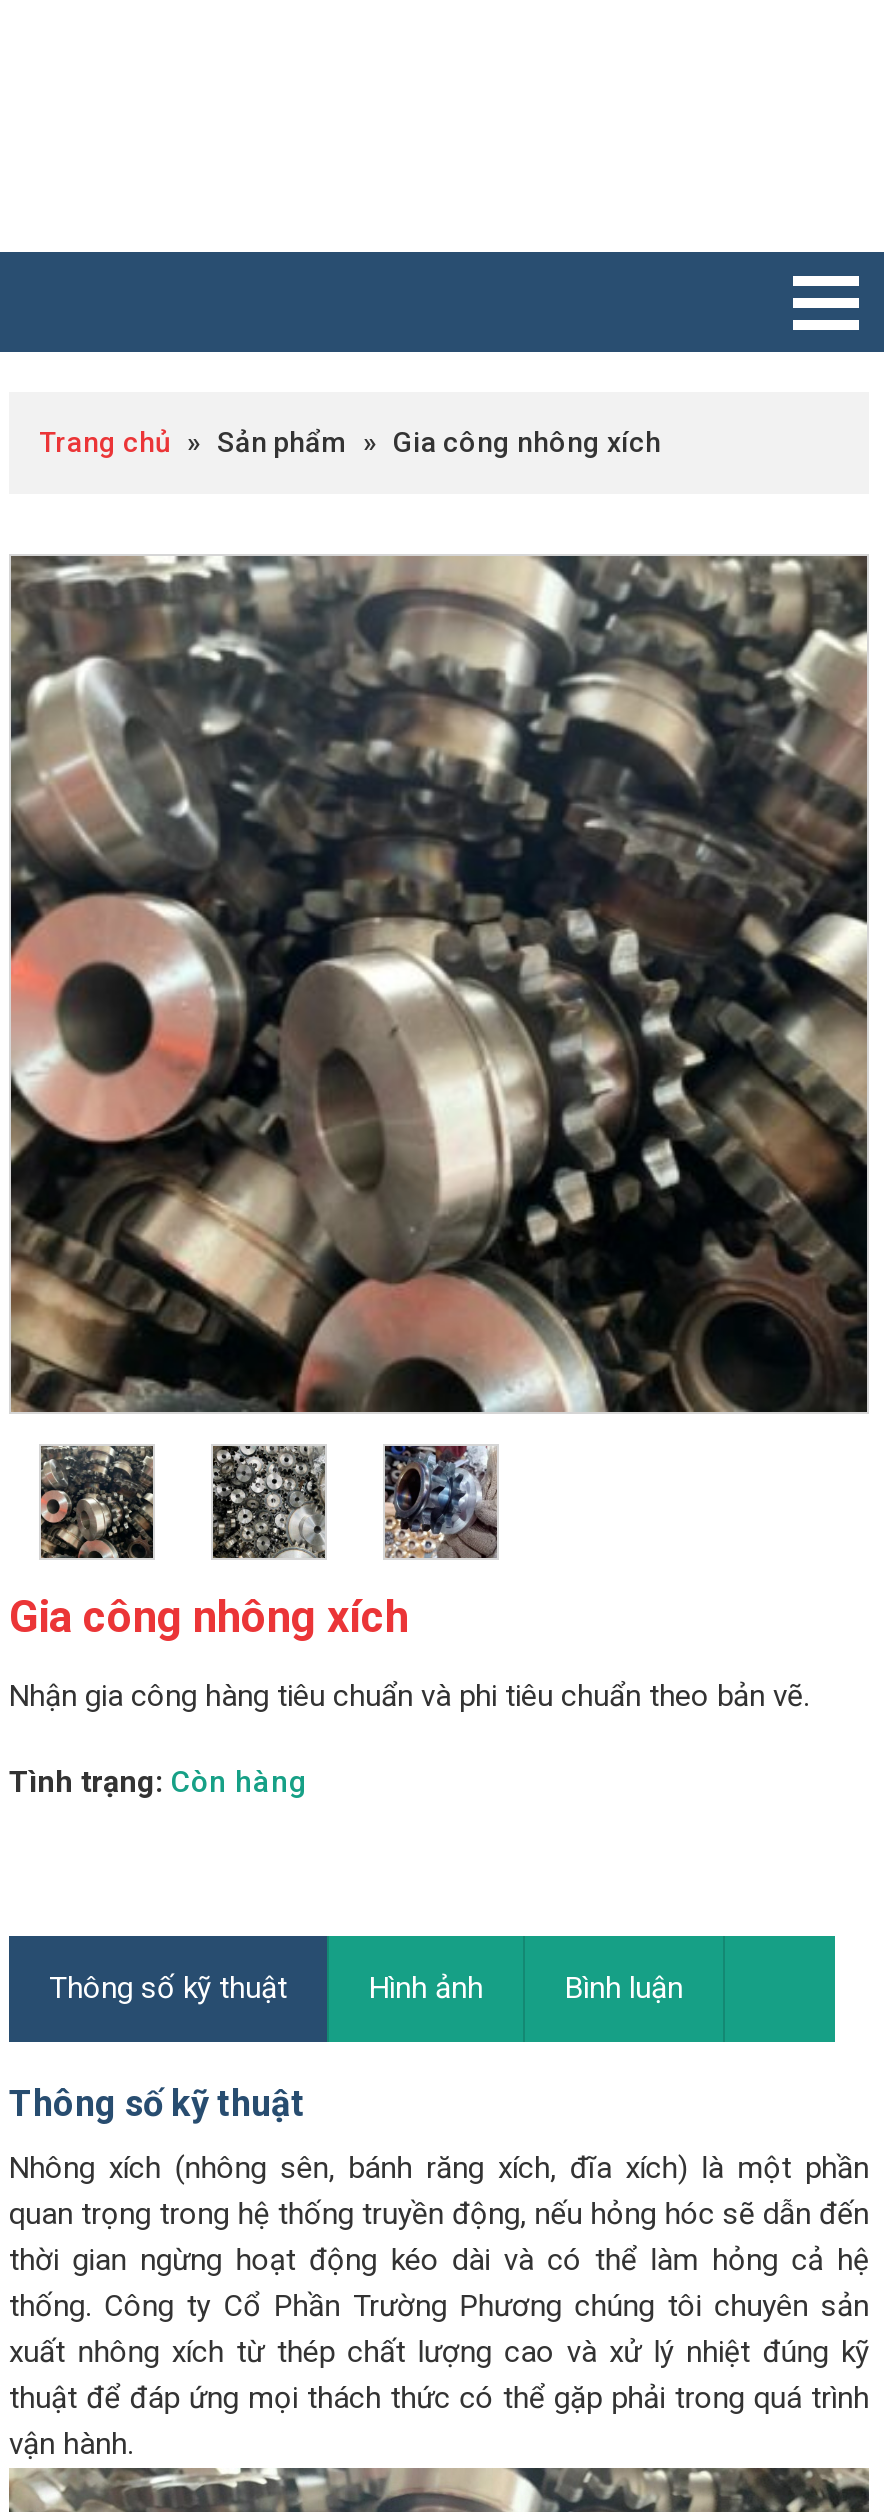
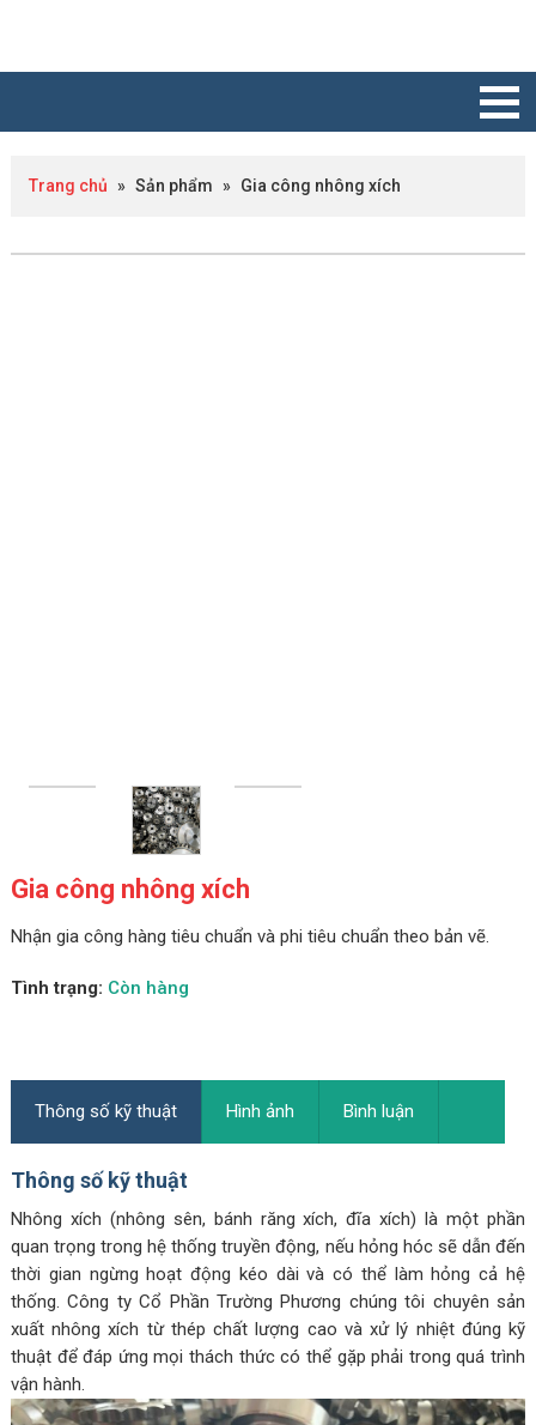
[9,554,869,1414] [image] -> none
[39,1444,155,1560] [image] -> none
[383,1444,499,1560] [image] -> none

